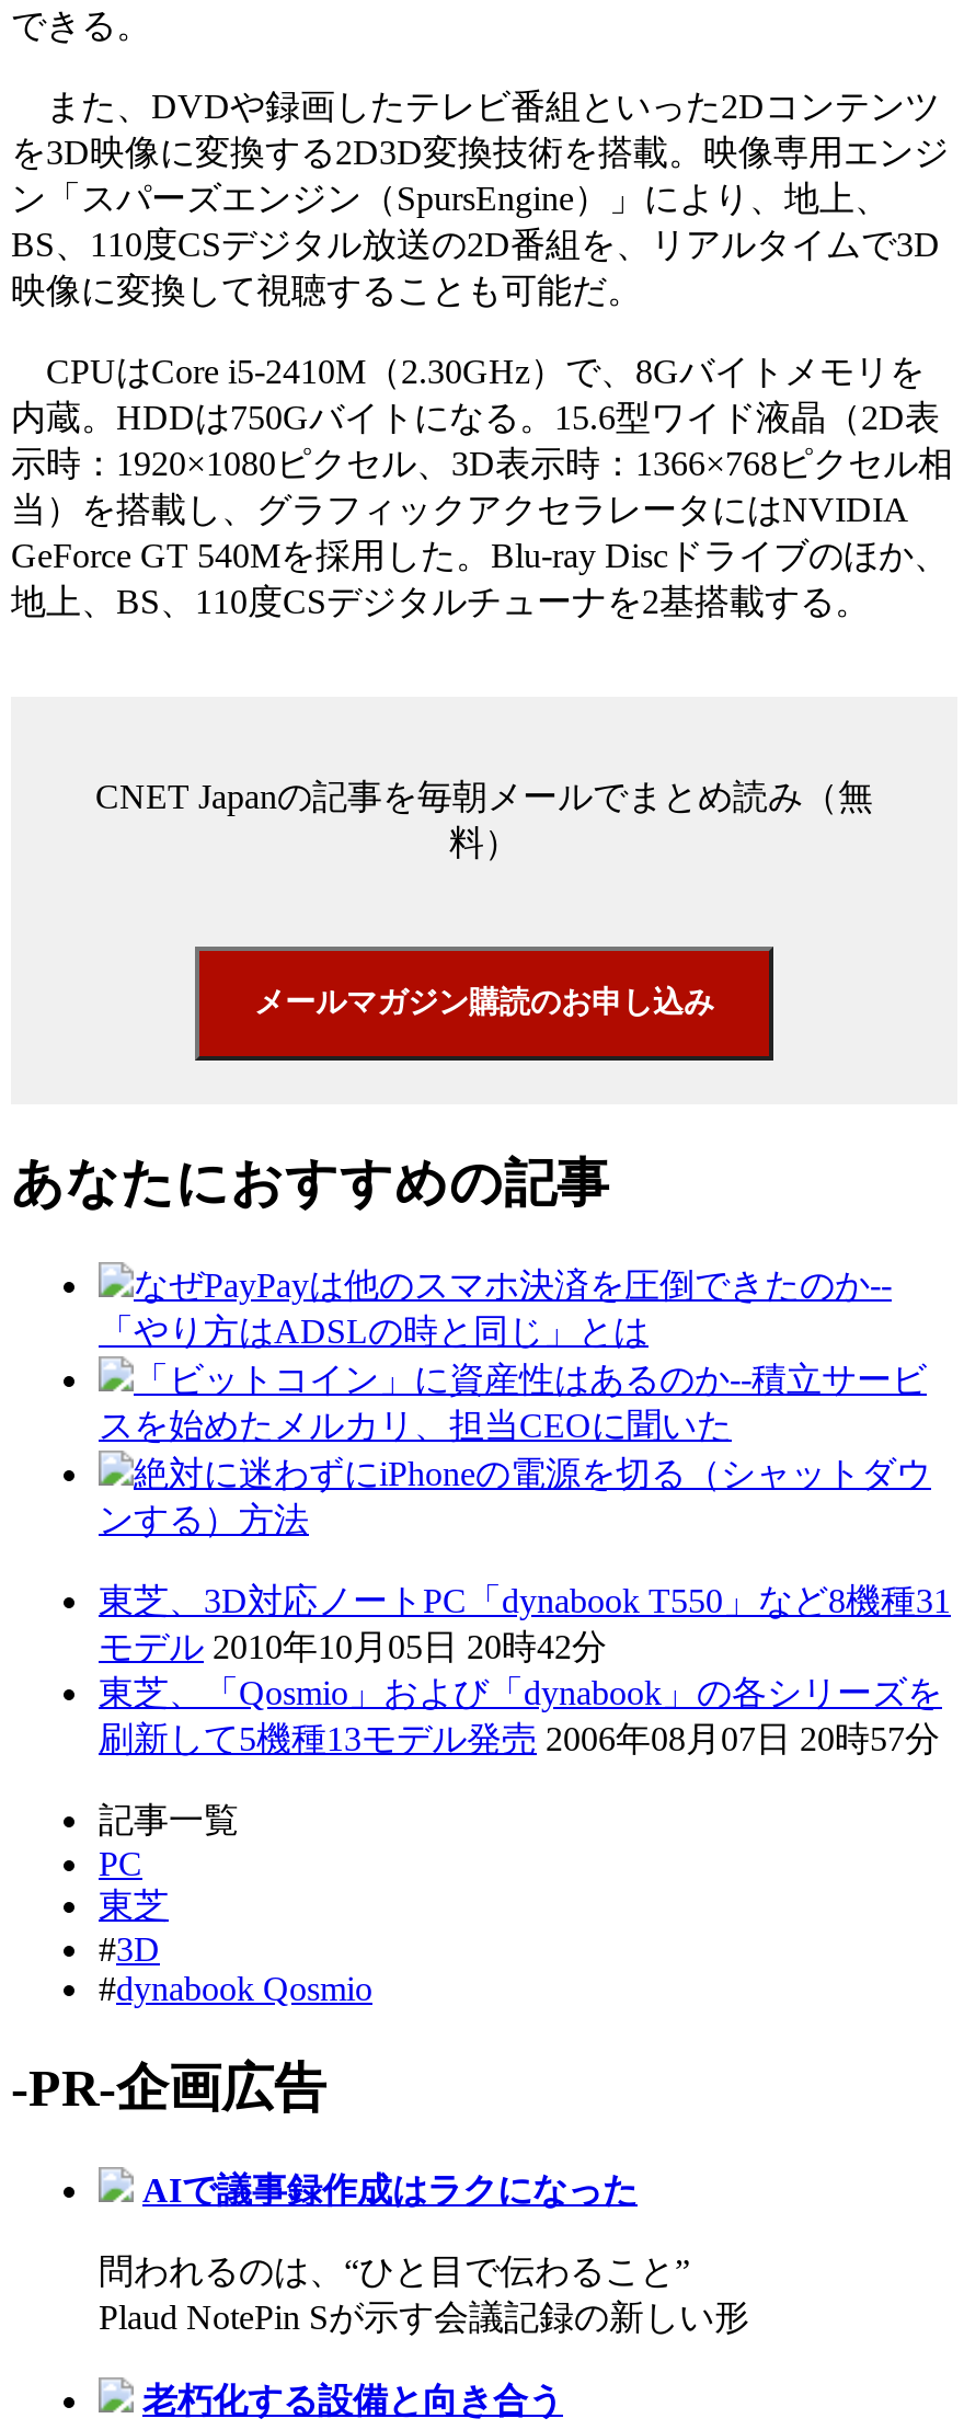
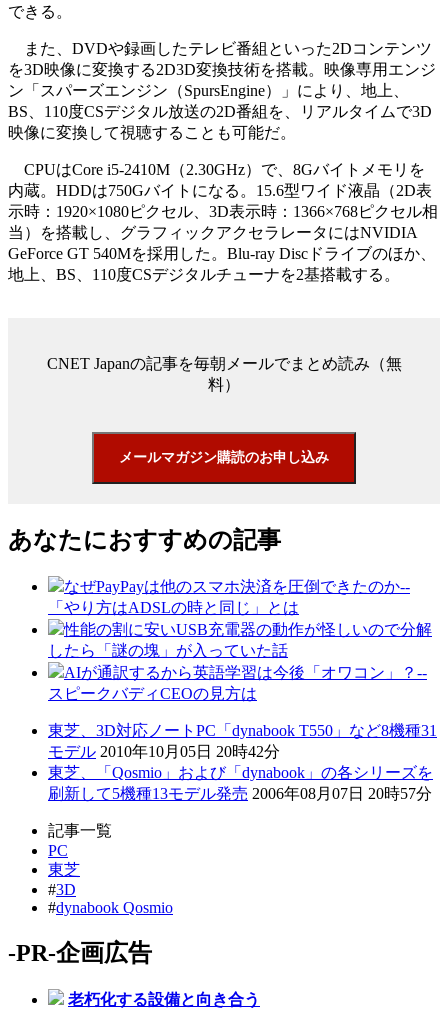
[99,1360,931,1538] 「ビットコイン」に資産性はあるのか--積立サービ | スを始めたメルカリ、担当CEOに聞いた | 絶対に迷わずにiPhoneの電源を切る（シャットダウ | ンする）方法 -> [48,621,432,702] 性能の割に安いUSB充電器の動作が怪しいので分解 | したら「謎の塊」が入っていた話 | AIが通訳するから英語学習は今後「オワコン」？-- | スピークバディCEOの見方は
[99,2170,749,2335] AIで議事録作成はラクになった | 問われるのは、“ひと目で伝わること” | Plaud NotePin Sが示す会議記録の新しい形 -> none

